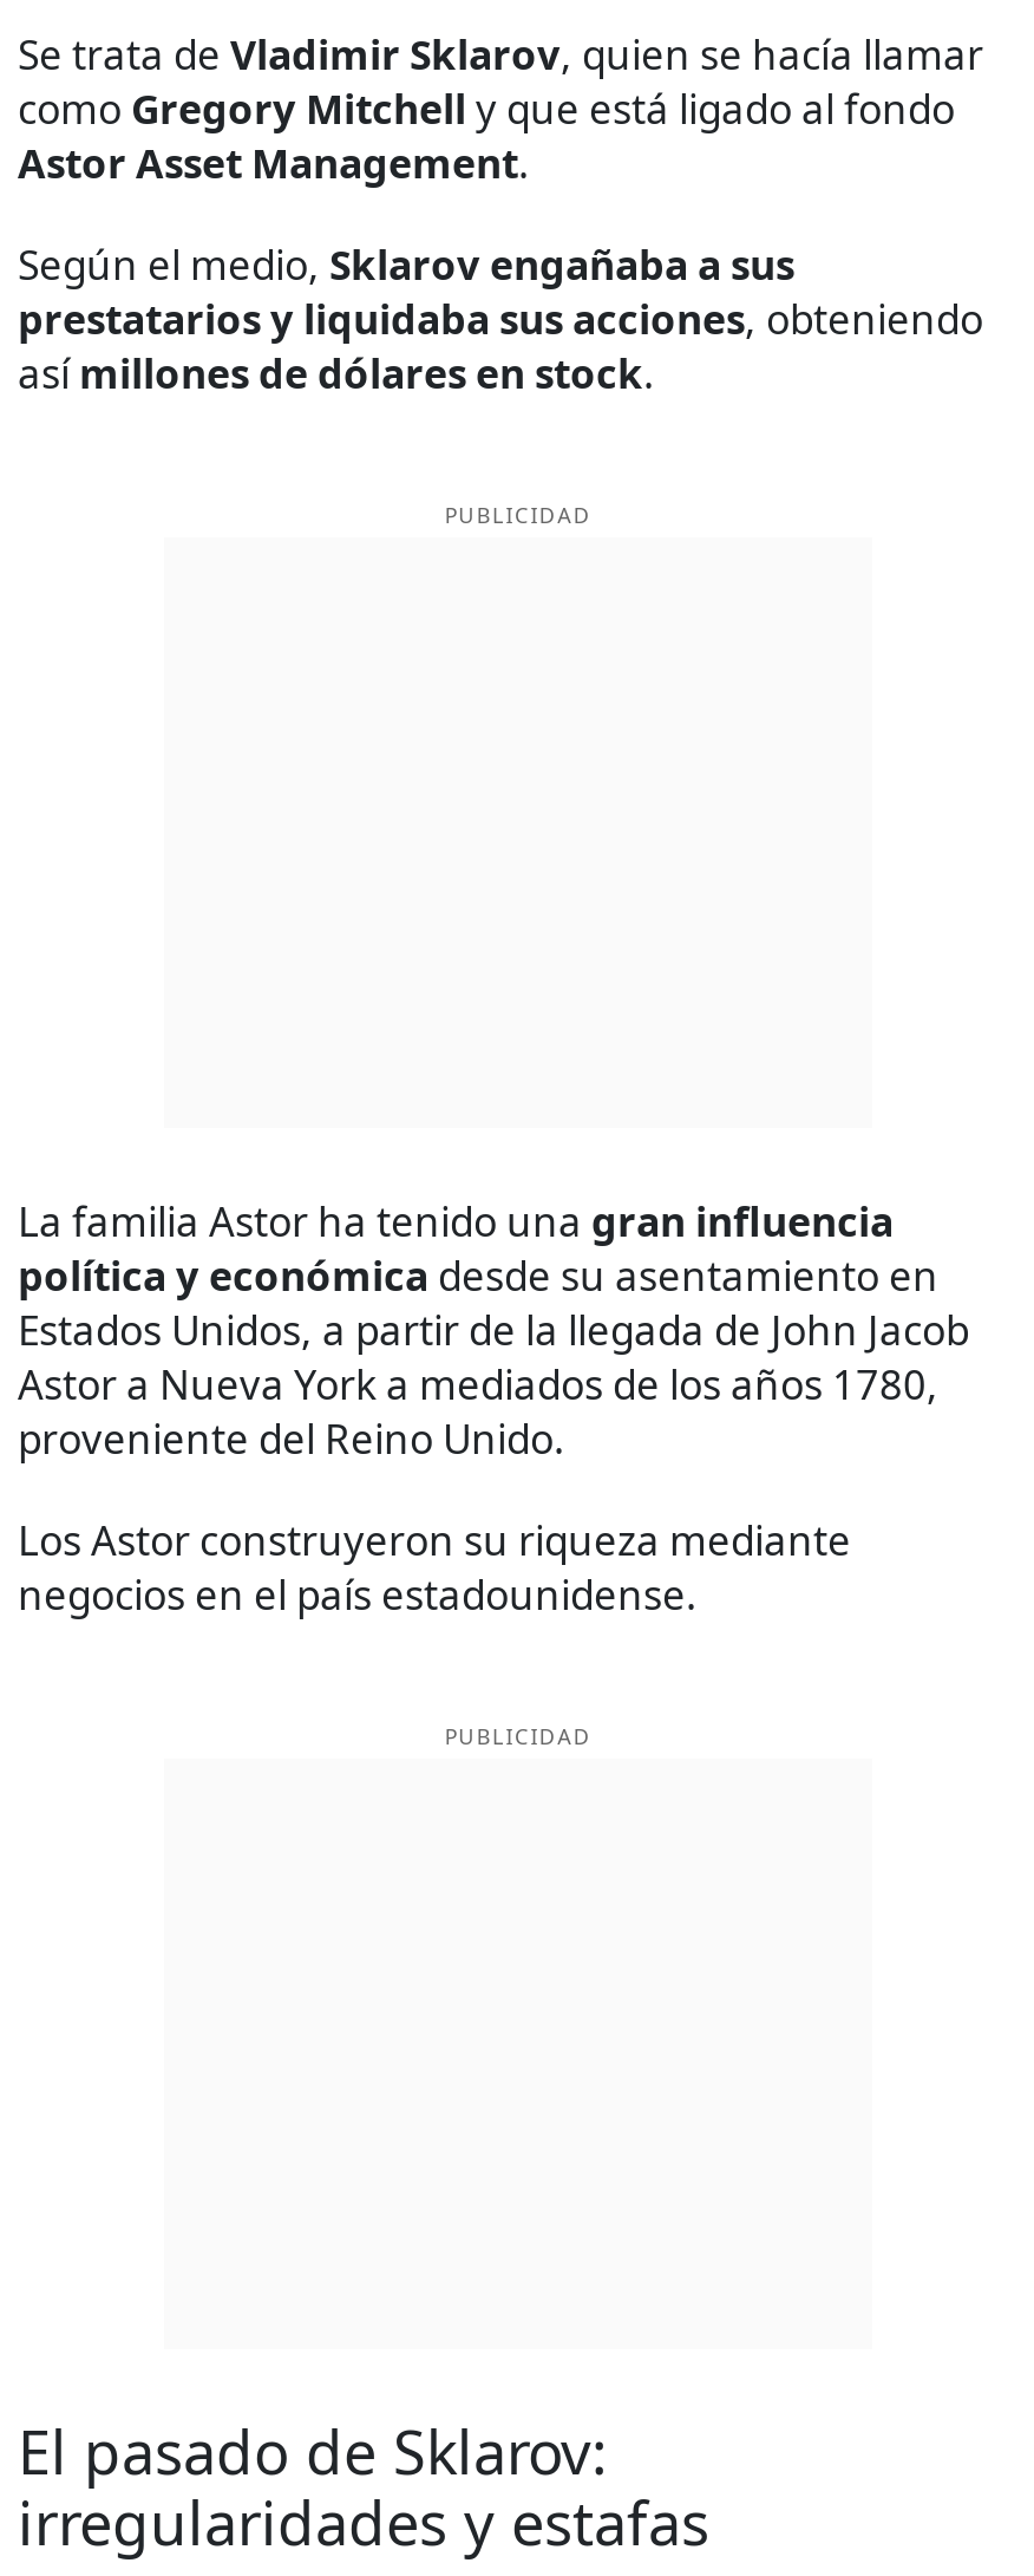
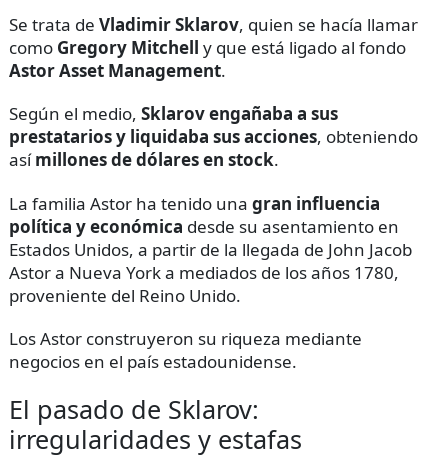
[445,500,592,530] PUBLICIDAD -> none
[445,1721,592,1752] PUBLICIDAD -> none

